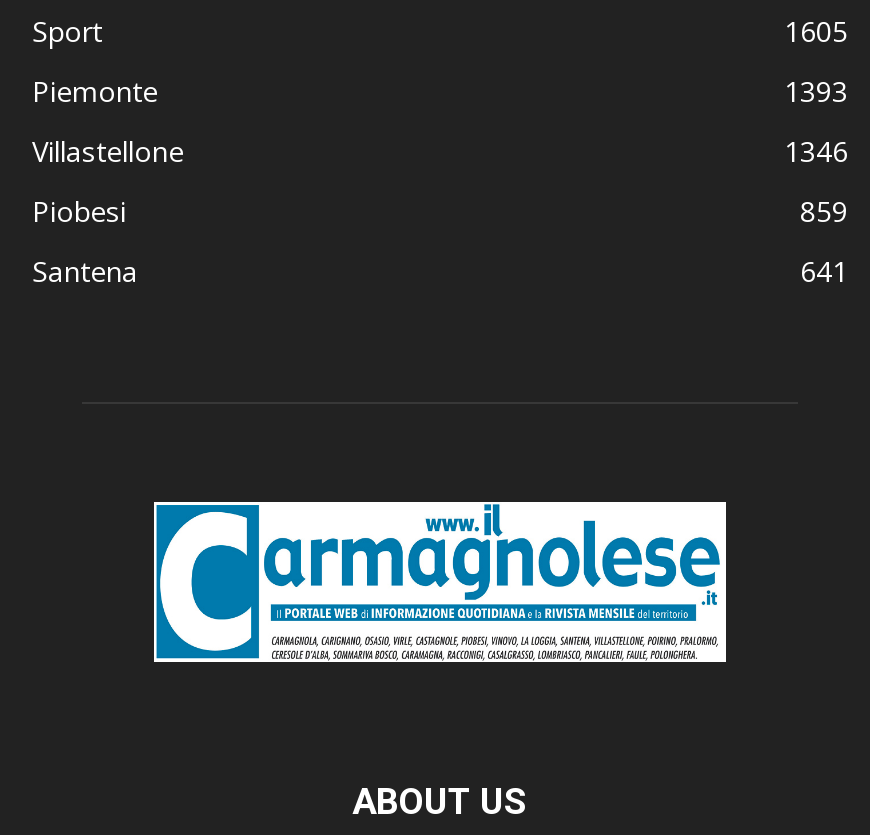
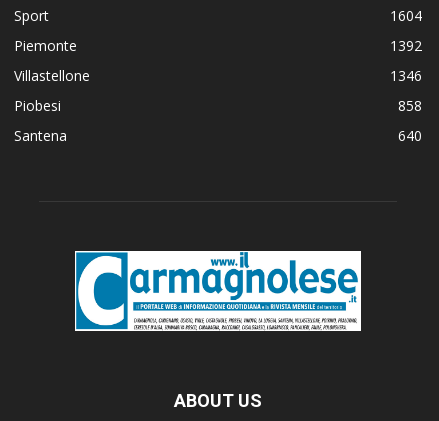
[784,11,848,49] 1605 -> [390,6,422,25] 1604
[784,71,848,109] 1393 -> [390,36,422,55] 1392
[800,191,848,229] 859 -> [398,96,422,115] 858
[800,251,848,289] 641 -> [398,126,422,145] 640

